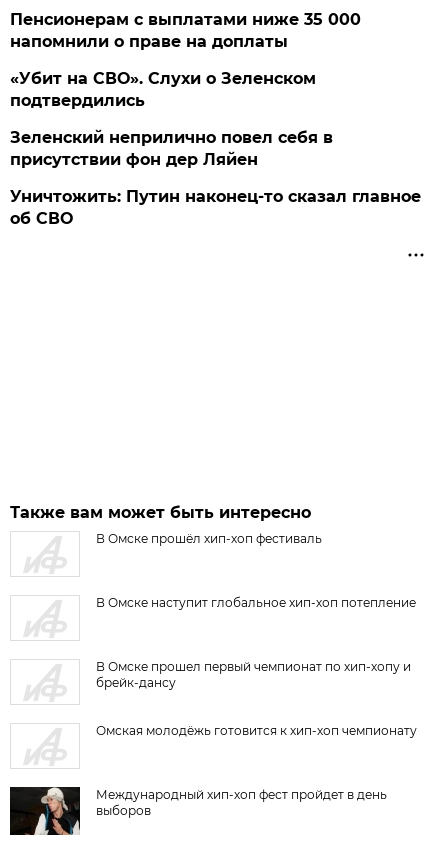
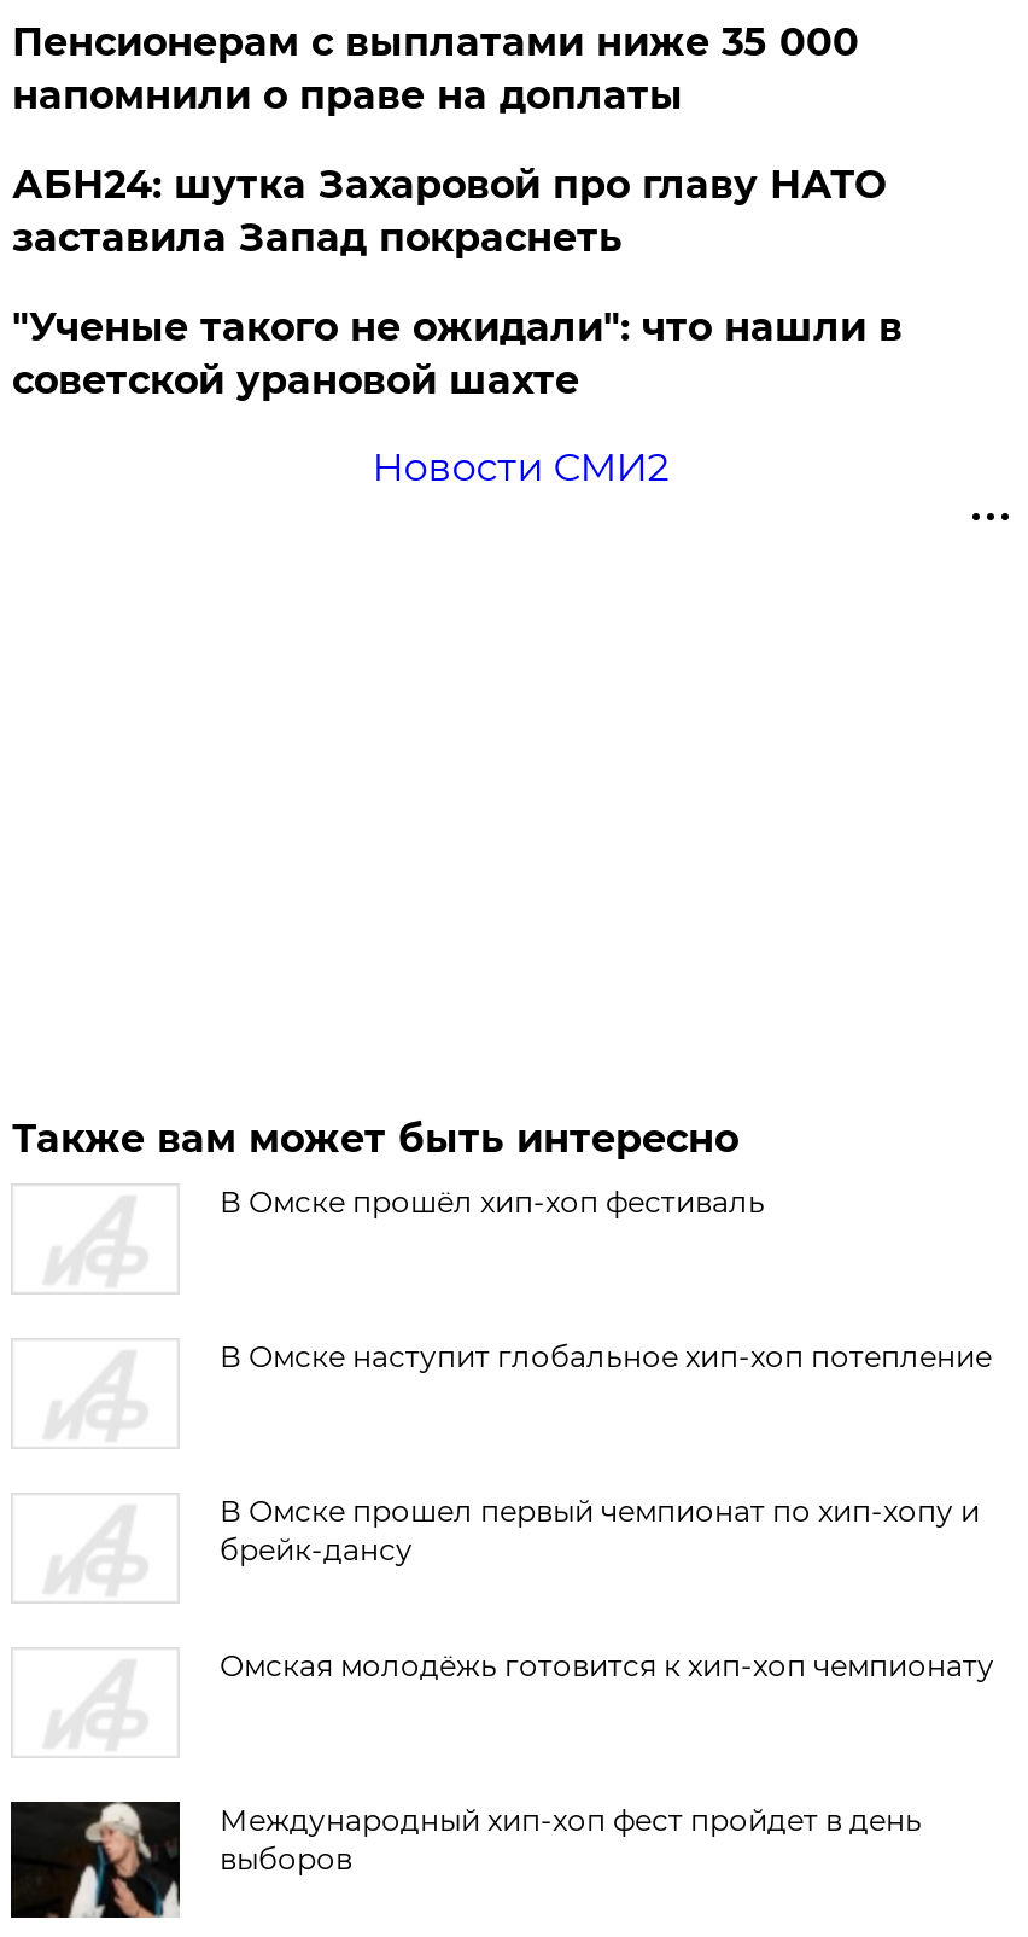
[10,69,316,110] «Убит на СВО». Слухи о Зеленском | подтвердились -> [12,161,885,260] АБН24: шутка Захаровой про главу НАТО | заставила Запад покраснеть
[10,128,333,169] Зеленский неприлично повел cебя в | присутствии фон дер Ляйен -> [12,304,902,403] "Ученые такого не ожидали": что нашли в | советской урановой шахте
[10,187,421,228] Уничтожить: Путин наконец-то сказал главное | об СВО -> [372,444,669,490] Новости СМИ2

